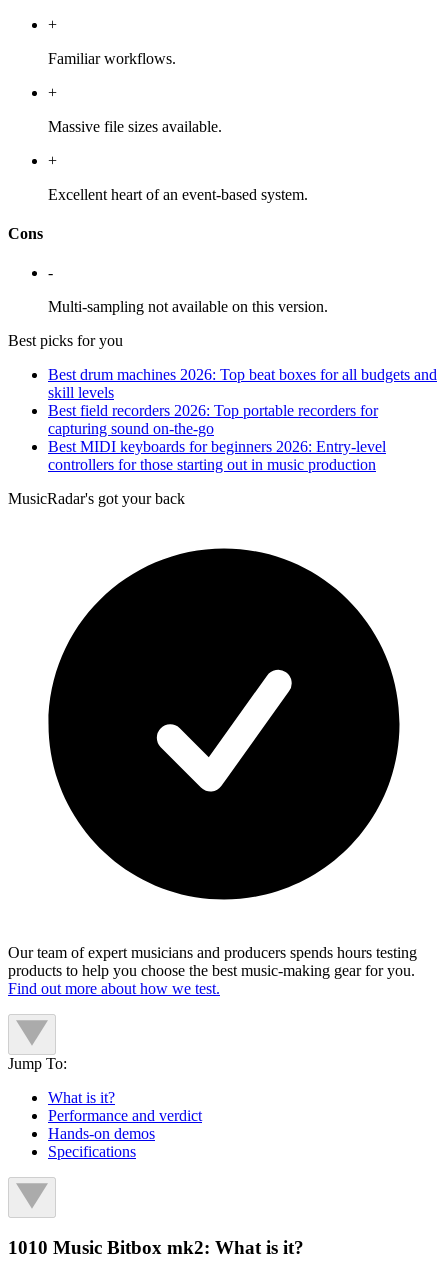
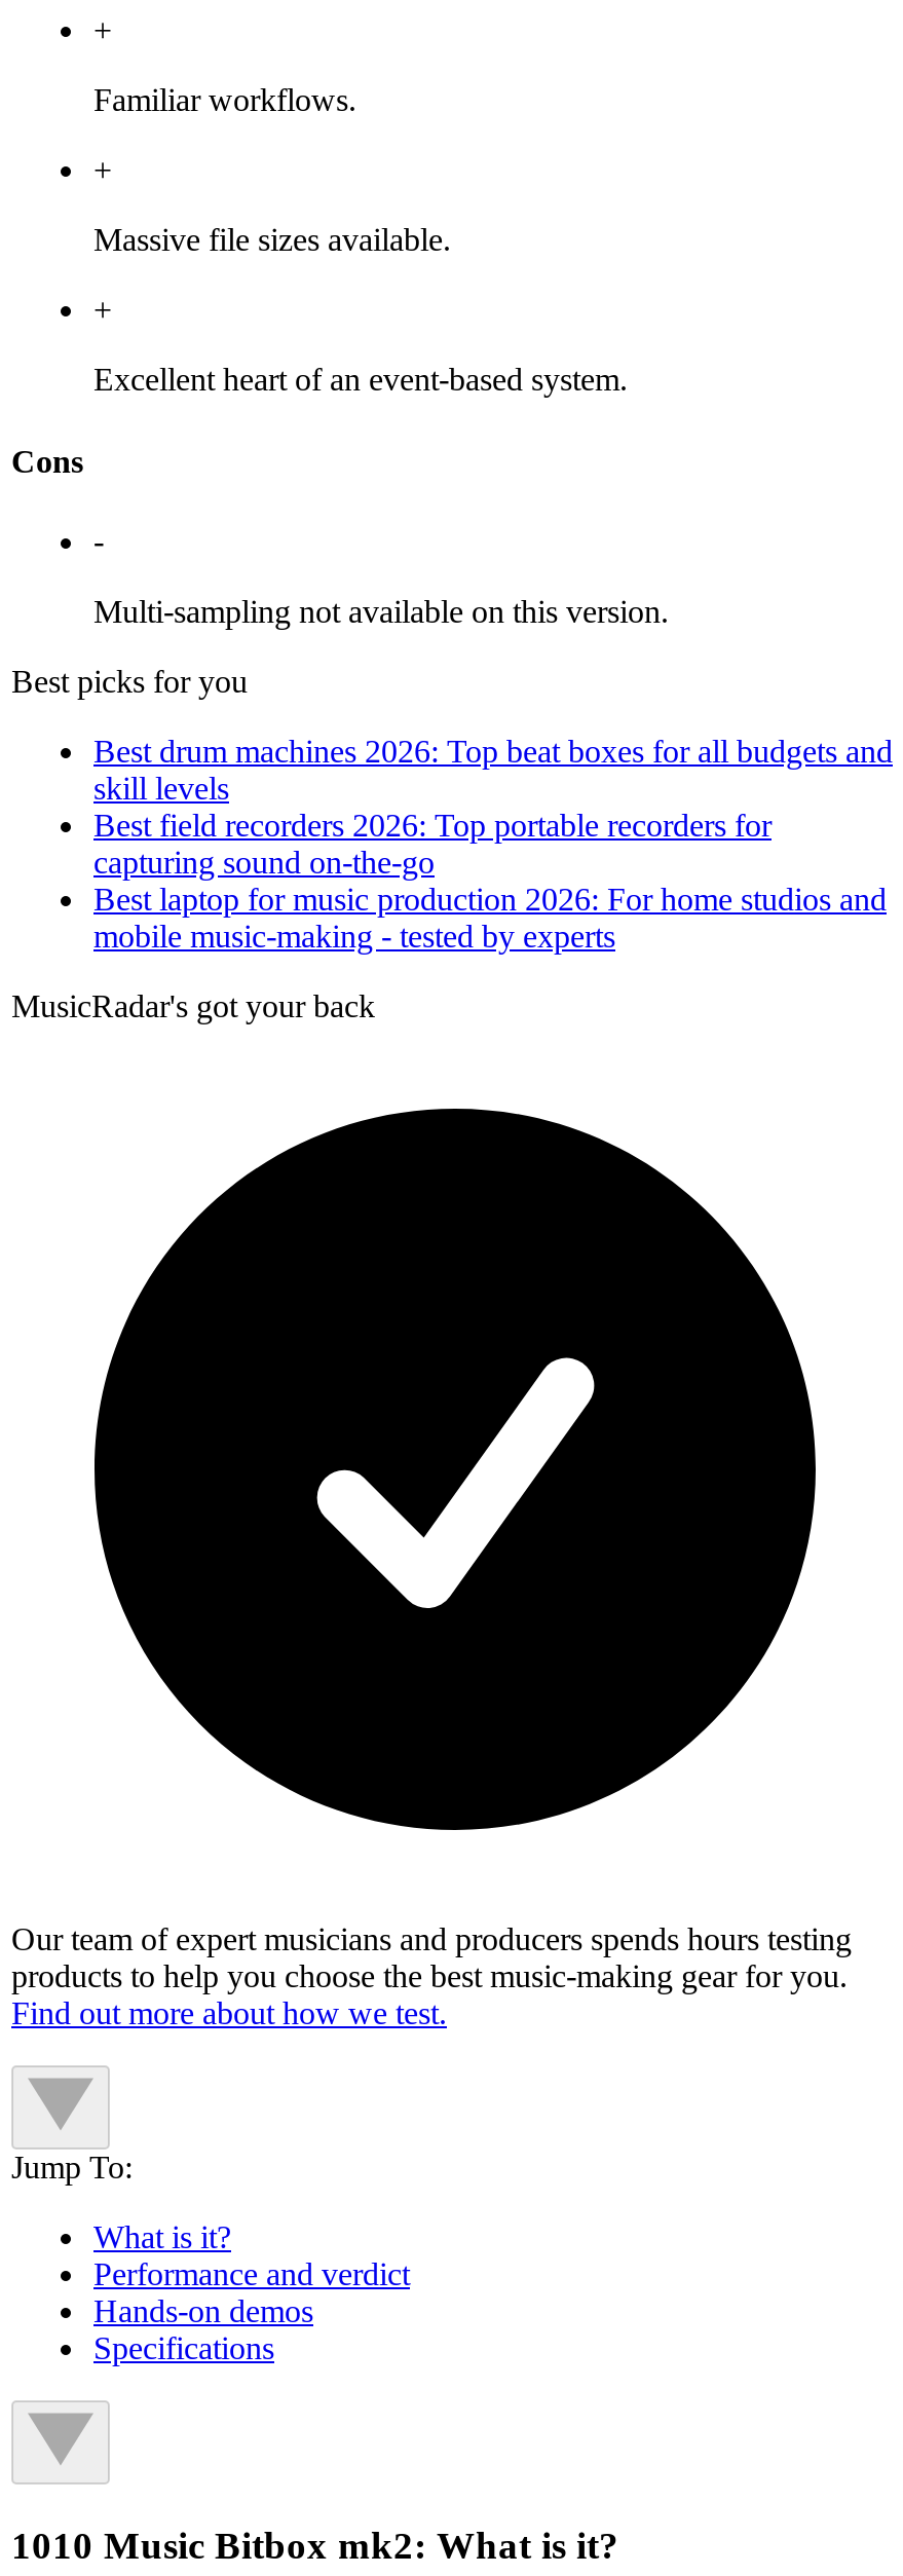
[48,438,386,473] Best MIDI keyboards for beginners 2026: Entry-level | controllers for those starting out in music production -> [93,882,887,954] Best laptop for music production 2026: For home studios and | mobile music-making - tested by experts

